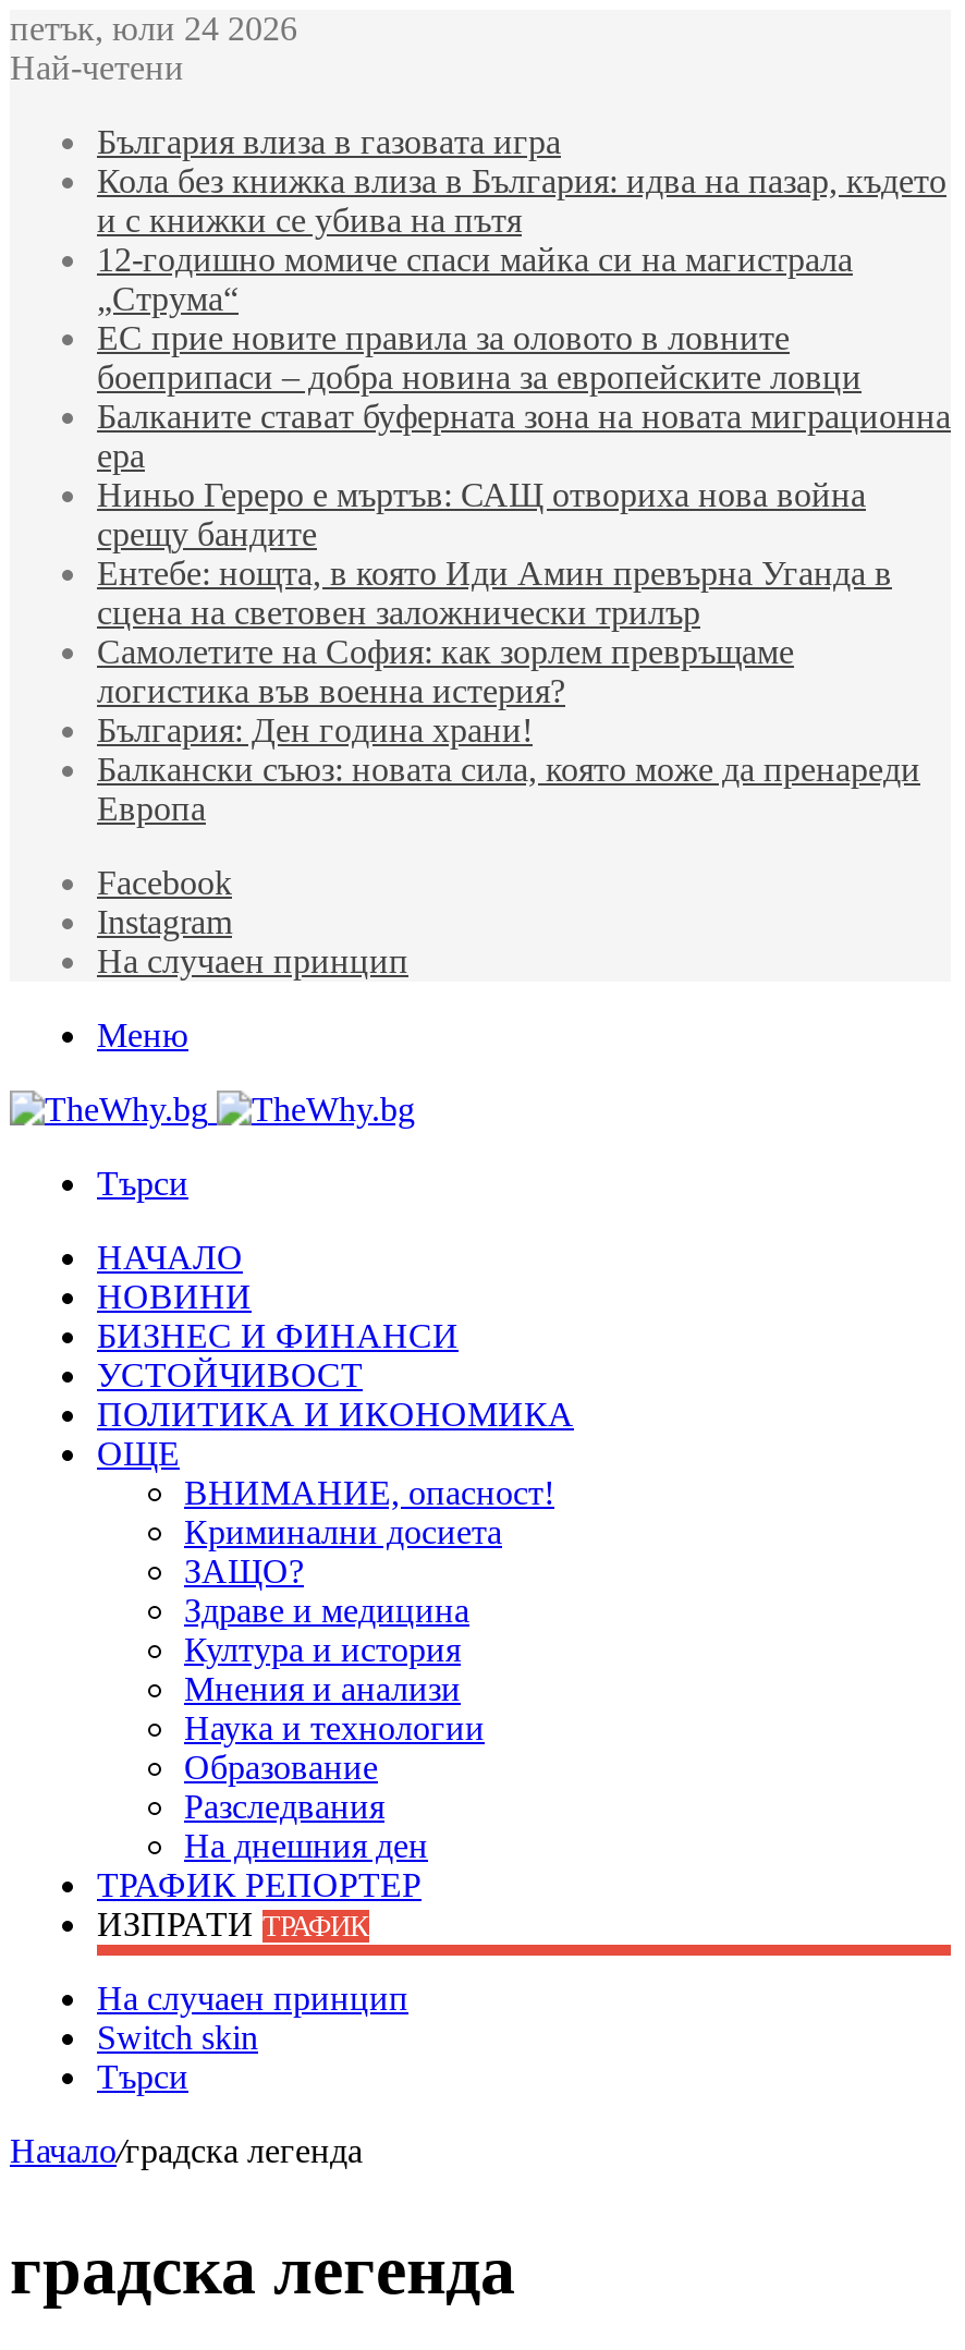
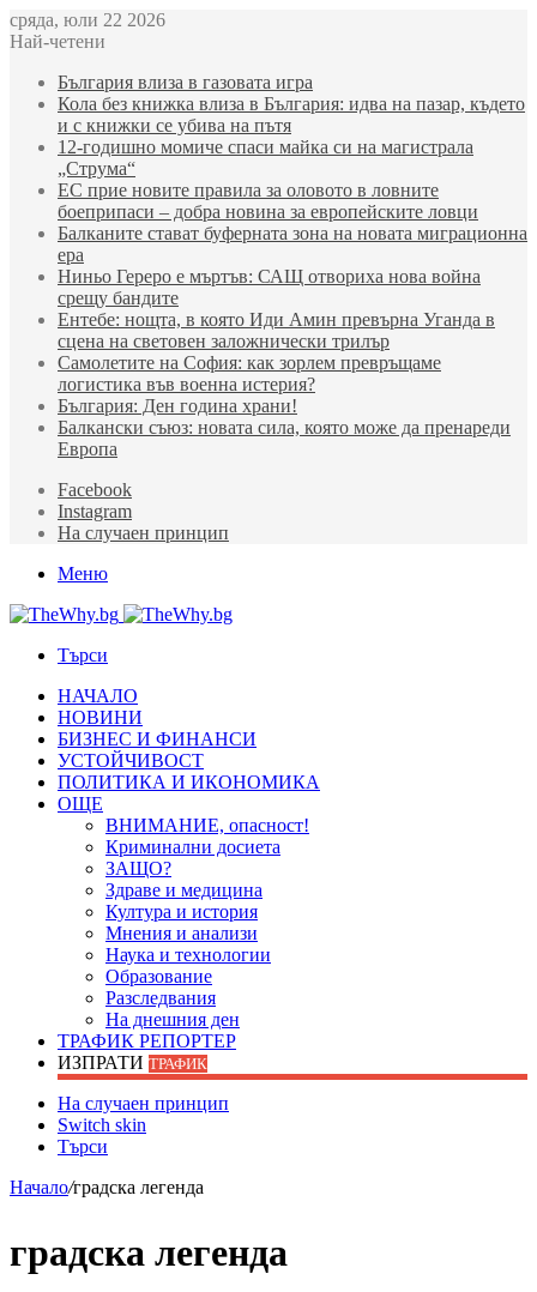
[10,10,297,47] петък, юли 24 2026 -> [10,10,165,30] сряда, юли 22 2026

